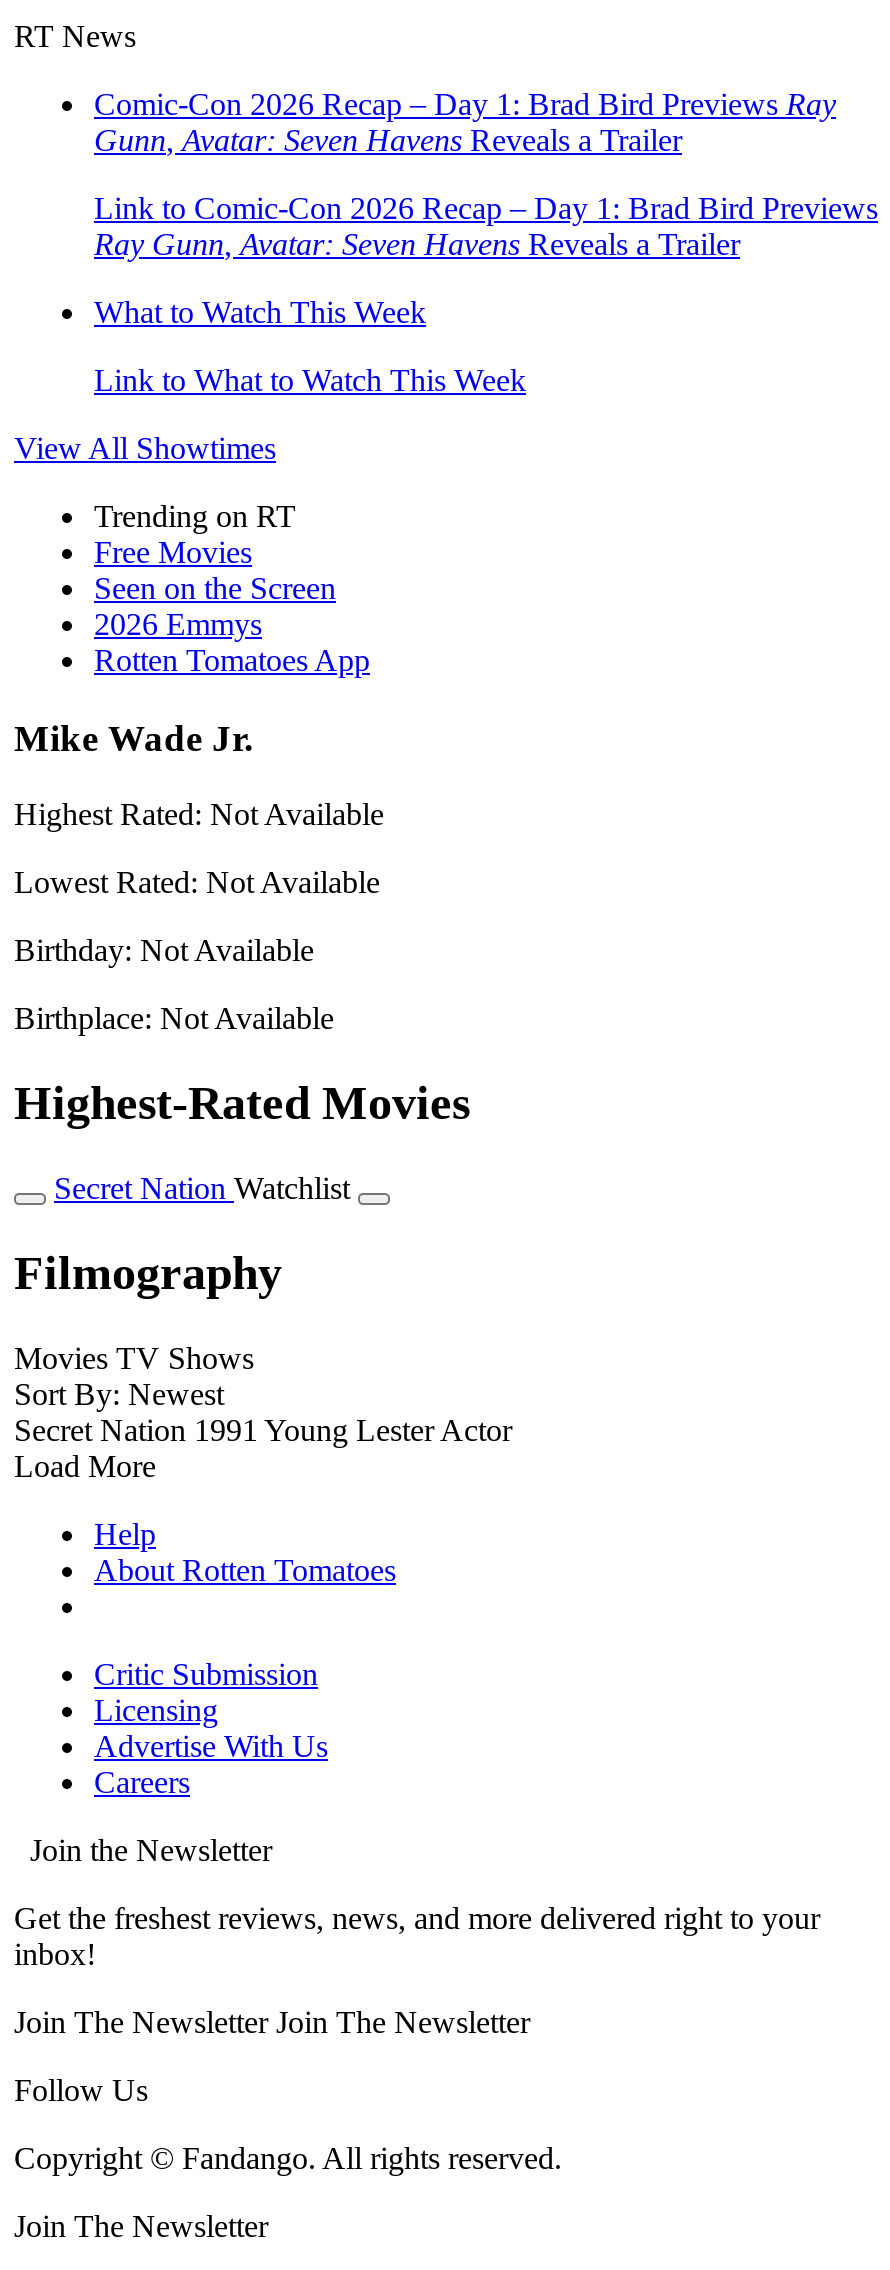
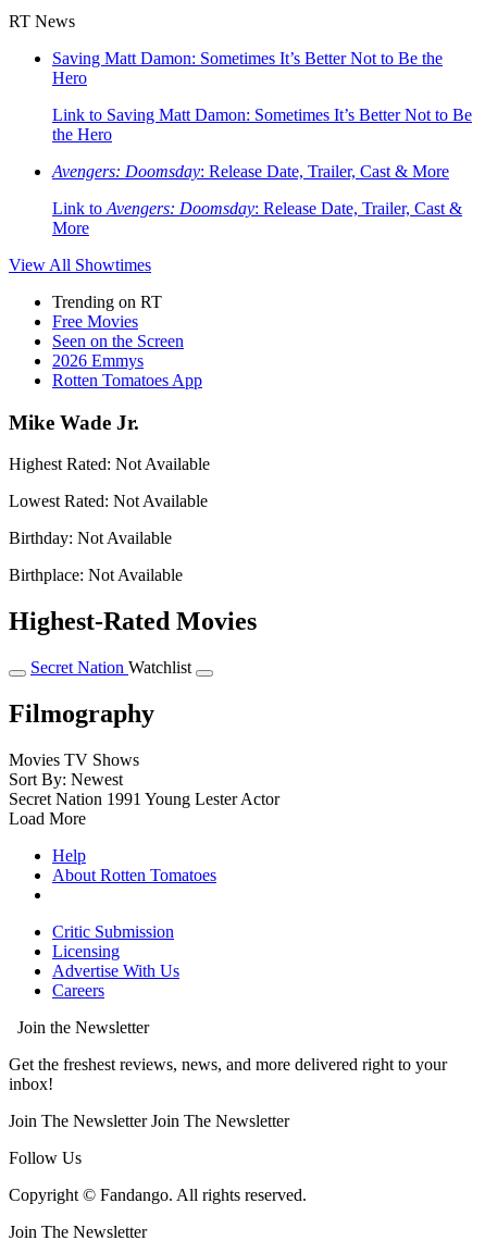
[94,87,836,157] Comic-Con 2026 Recap – Day 1: Brad Bird Previews Ray | Gunn, Avatar: Seven Havens Reveals a Trailer -> [52,49,443,87] Saving Matt Damon: Sometimes It’s Better Not to Be the | Hero
[94,191,878,261] Link to Comic-Con 2026 Recap – Day 1: Brad Bird Previews | Ray Gunn, Avatar: Seven Havens Reveals a Trailer -> [52,106,472,144] Link to Saving Matt Damon: Sometimes It’s Better Not to Be | the Hero
[94,295,426,329] What to Watch This Week -> [52,162,449,181] Avengers: Doomsday: Release Date, Trailer, Cast & More
[94,363,526,397] Link to What to Watch This Week -> [52,199,462,237] Link to Avengers: Doomsday: Release Date, Trailer, Cast & | More

